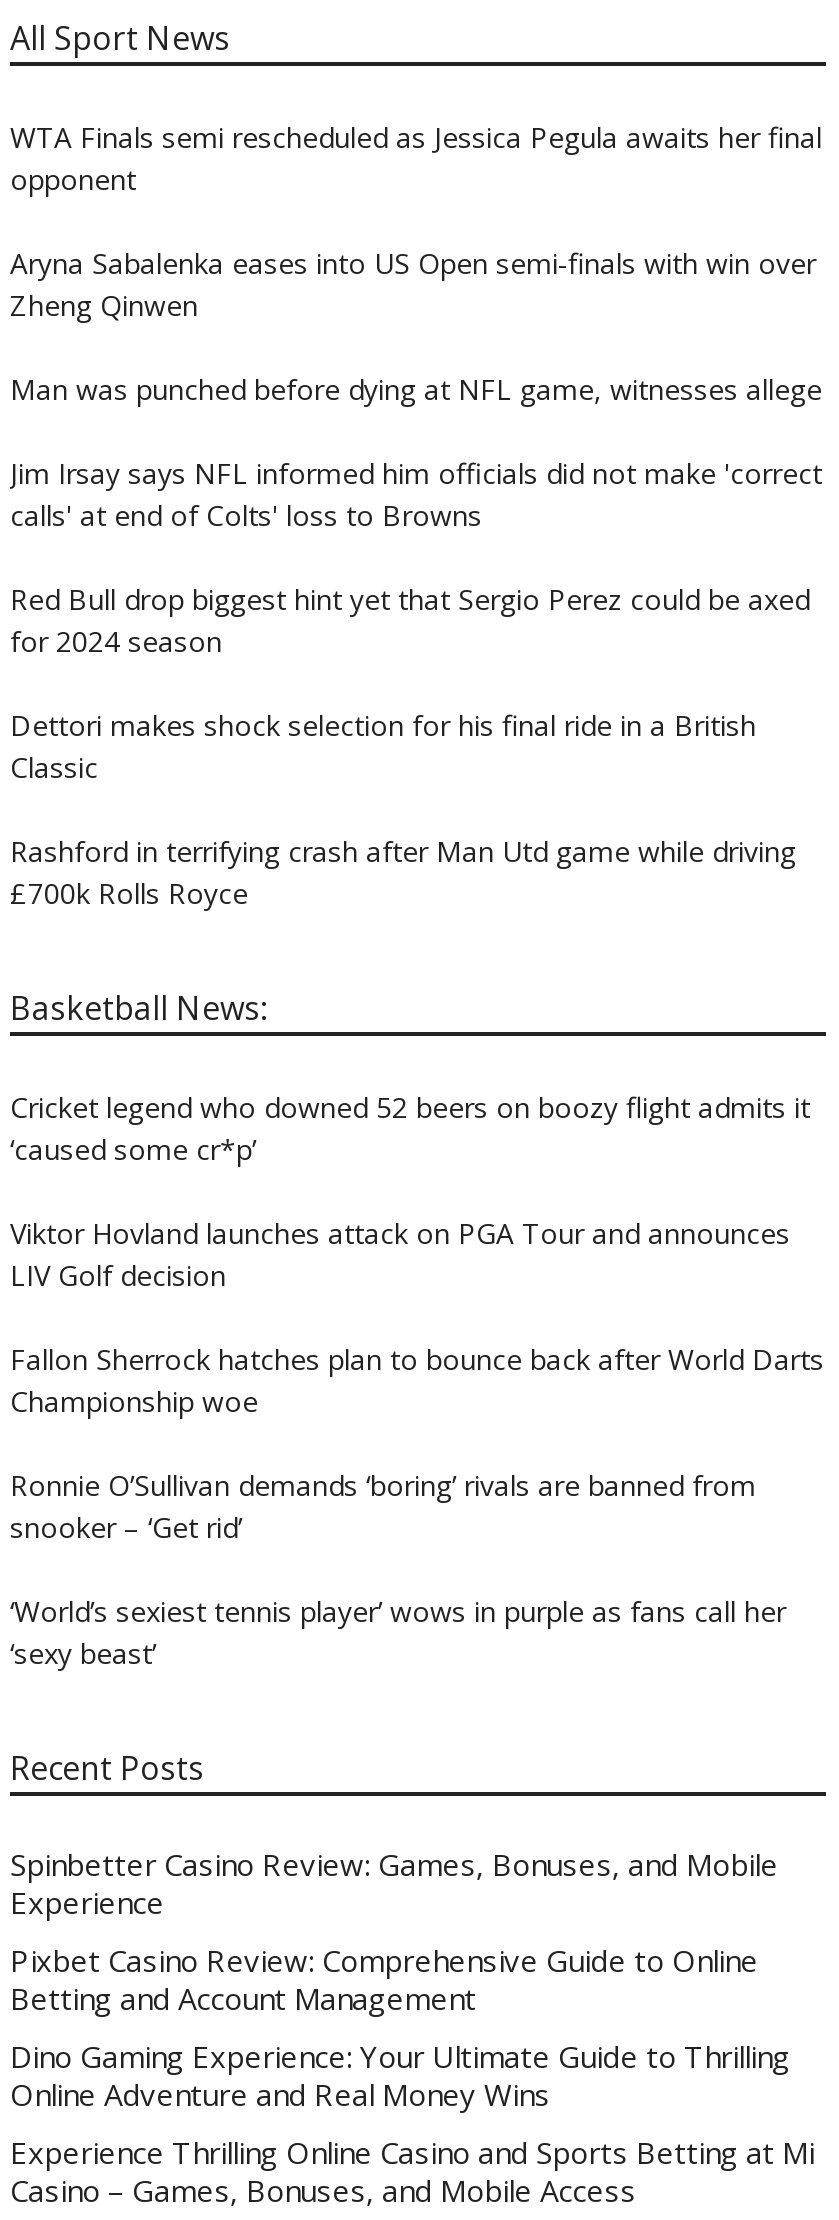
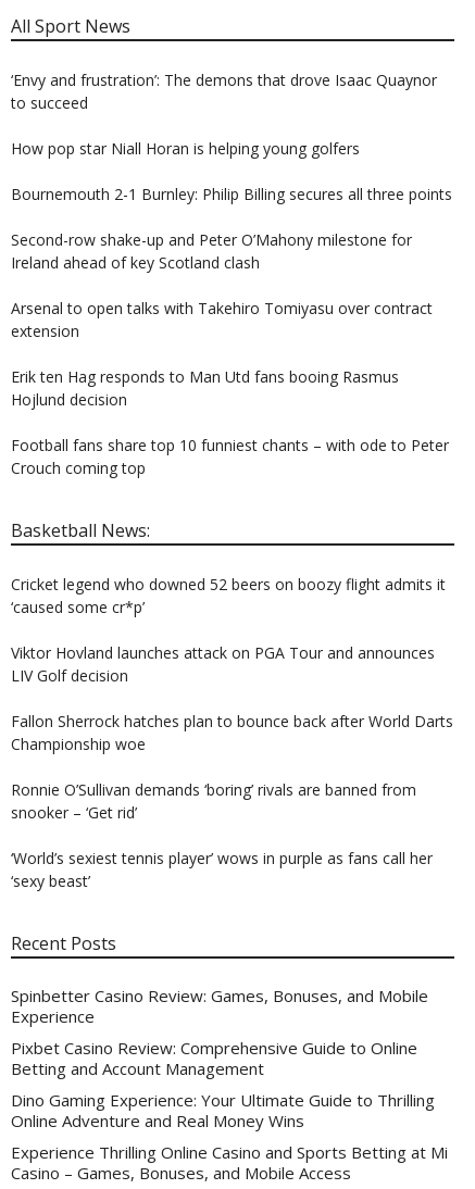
[10,117,822,197] WTA Finals semi rescheduled as Jessica Pegula awaits her final | opponent -> [11,69,437,112] ‘Envy and frustration’: The demons that drove Isaac Quaynor | to succeed
[10,243,816,323] Aryna Sabalenka eases into US Open semi-finals with win over | Zheng Qinwen -> [11,137,360,158] How pop star Niall Horan is helping young golfers
[10,369,822,407] Man was punched before dying at NFL game, witnesses allege -> [11,183,452,204] Bournemouth 2-1 Burnley: Philip Billing secures all three points
[10,453,822,533] Jim Irsay says NFL informed him officials did not make 'correct | calls' at end of Colts' loss to Browns -> [11,229,412,272] Second-row shake-up and Peter O’Mahony milestone for | Ireland ahead of key Scotland clash
[10,579,810,659] Red Bull drop biggest hint yet that Sergio Perez could be axed | for 2024 season -> [11,297,433,341] Arsenal to open talks with Takehiro Tomiyasu over contract | extension
[10,705,756,785] Dettori makes shock selection for his final ride in a British | Classic -> [11,366,399,409] Erik ten Hag responds to Man Utd fans booing Rasmus | Hojlund decision
[10,831,796,911] Rashford in terrifying crash after Man Utd game while driving | £700k Rolls Royce -> [11,434,449,478] Football fans share top 10 funniest chants – with ode to Peter | Crouch coming top

